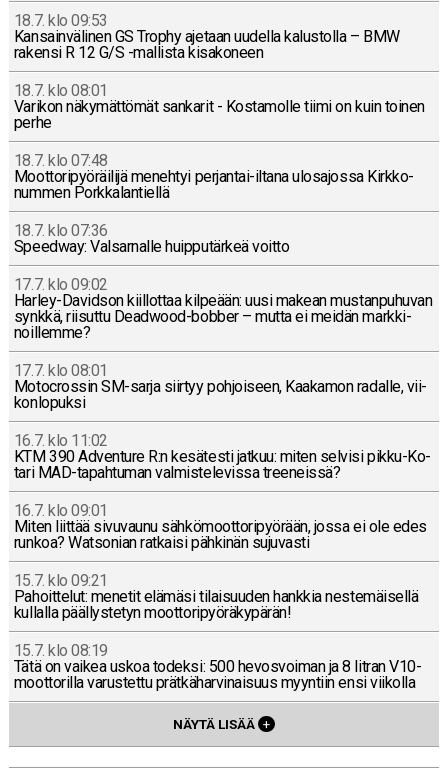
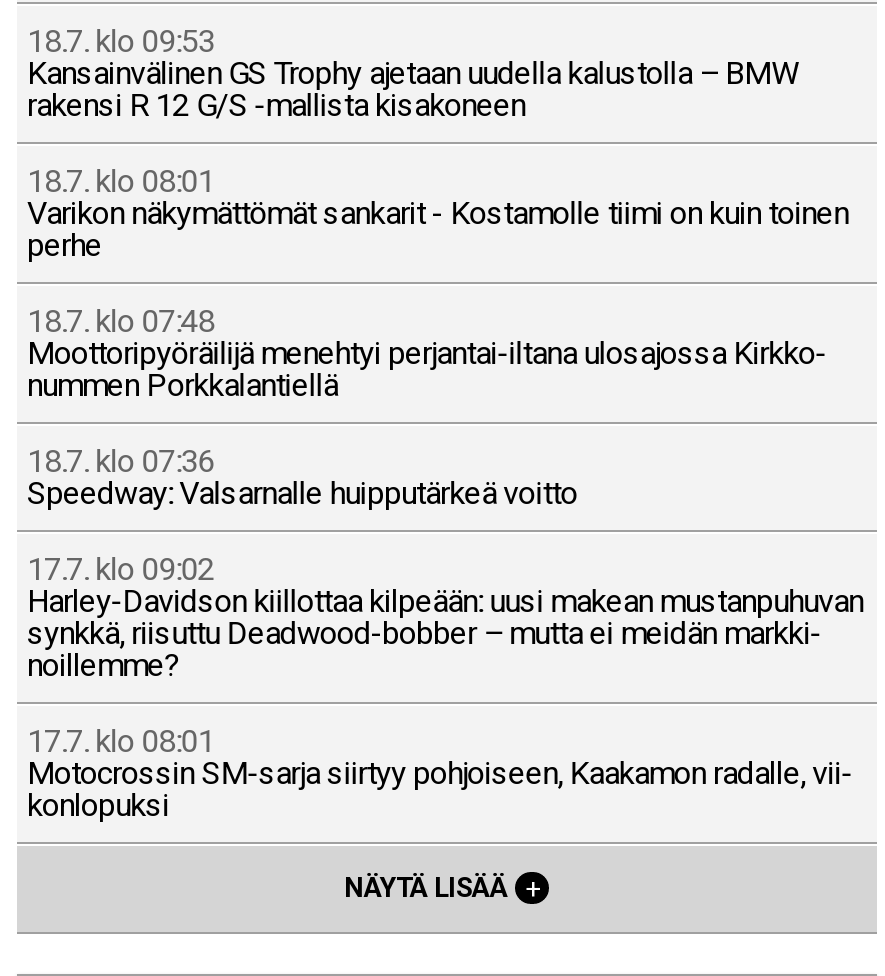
[14,431,431,692] 16.7. klo 11:02 | KTM 390 Adventure R:n kesätesti jatkuu: miten selvisi pikku-Ko | tari MAD-tapahtuman valmistelevissa treeneissä? | 16.7. klo 09:01 | Miten liittää sivuvaunu sähkömoottoripyörään, jossa ei ole edes | runkoa? Watsonian ratkaisi pähkinän sujuvasti | 15.7. klo 09:21 | Pahoittelut: menetit elämäsi tilaisuuden hankkia nestemäisellä | kullalla päällystetyn moottoripyöräkypärän! | 15.7. klo 08:19 | Tätä on vaikea uskoa todeksi: 500 hevosvoiman ja 8 litran V10- | moottorilla varustettu prätkäharvinaisuus myyntiin ensi viikolla -> none

